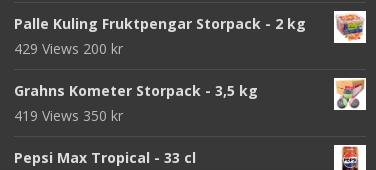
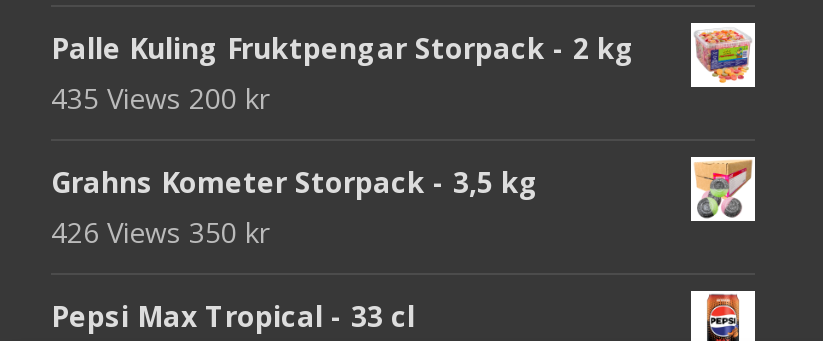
[14,39,123,58] 429 Views 200 kr -> [51,79,269,117] 435 Views 200 kr
[14,106,123,125] 419 Views 350 kr -> [51,213,269,251] 426 Views 350 kr

